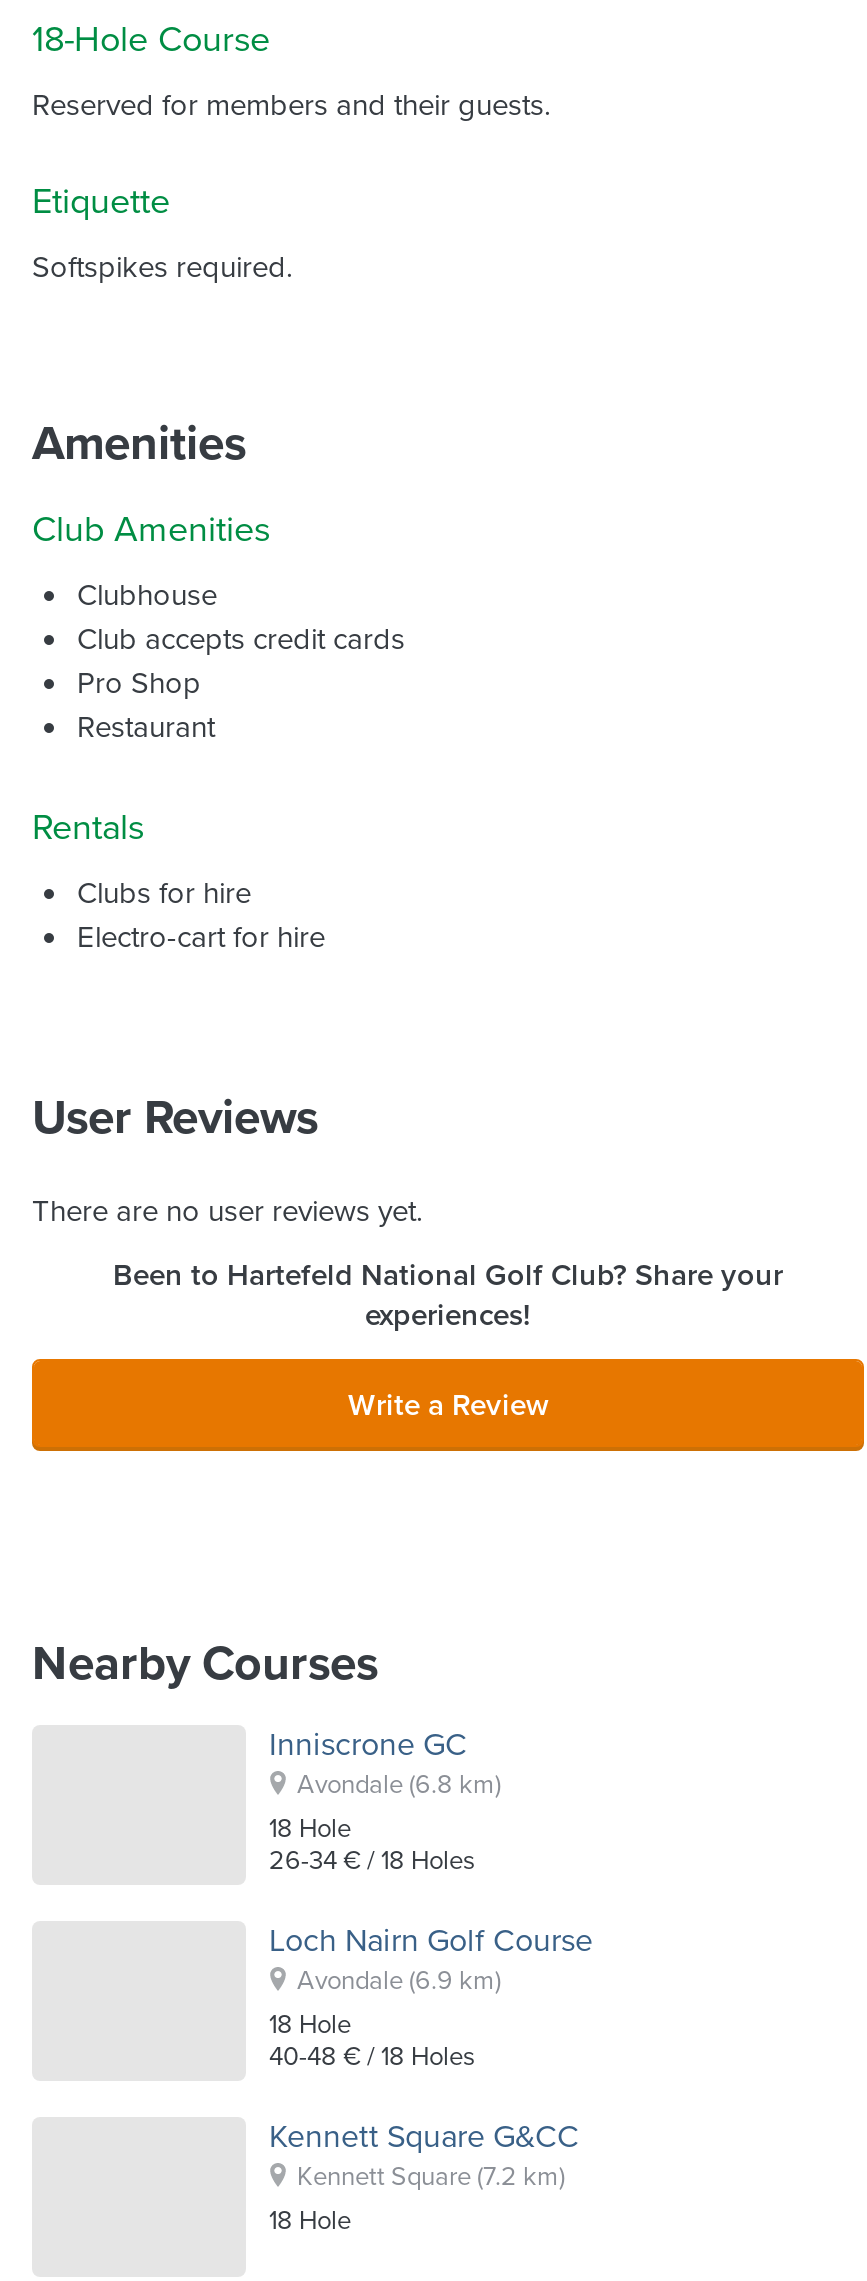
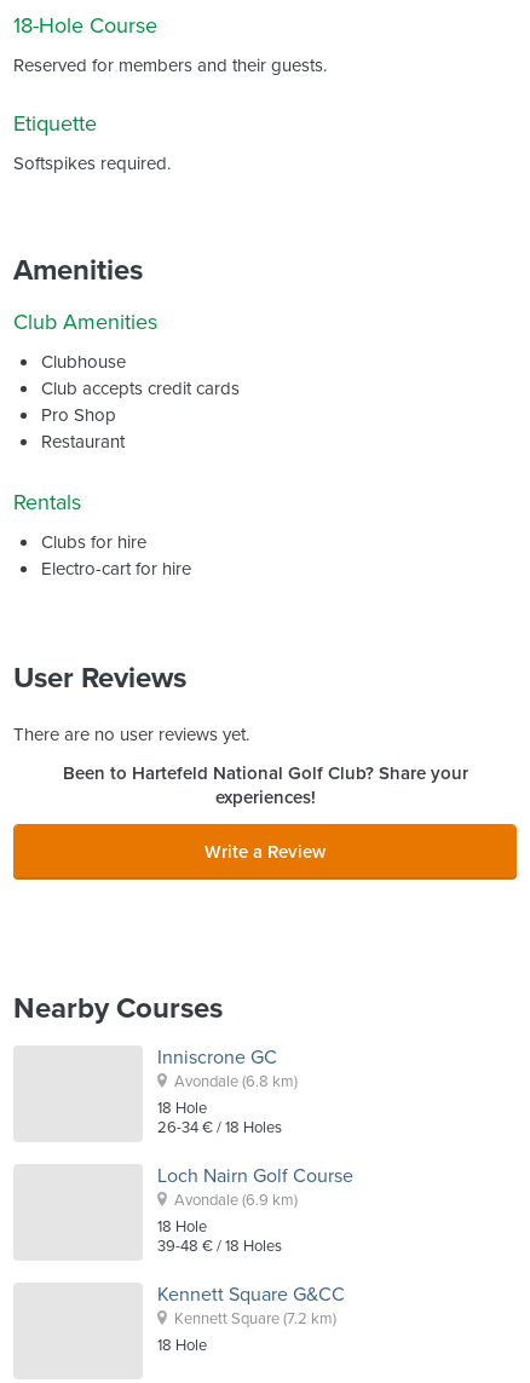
[269,2037,475,2073] 40-48 €/ 18 Holes -> [157,1234,281,1256] 39-48 €/ 18 Holes

